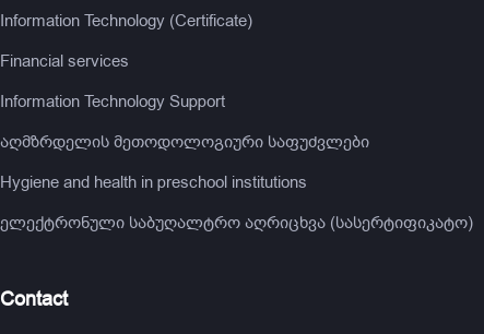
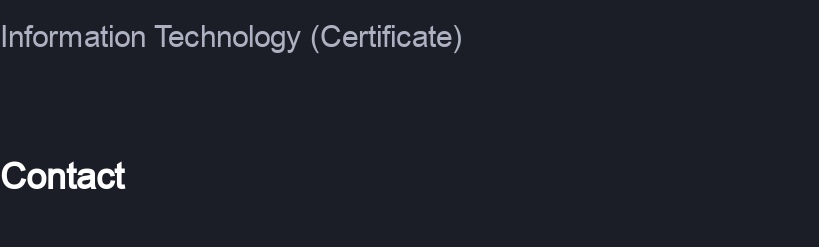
[0,50,473,234] Financial services | Information Technology Support | აღმზრდელის მეთოდოლოგიური საფუძვლები | Hygiene and health in preschool institutions | ელექტრონული საბუღალტრო აღრიცხვა (სასერტიფიკატო) -> none

